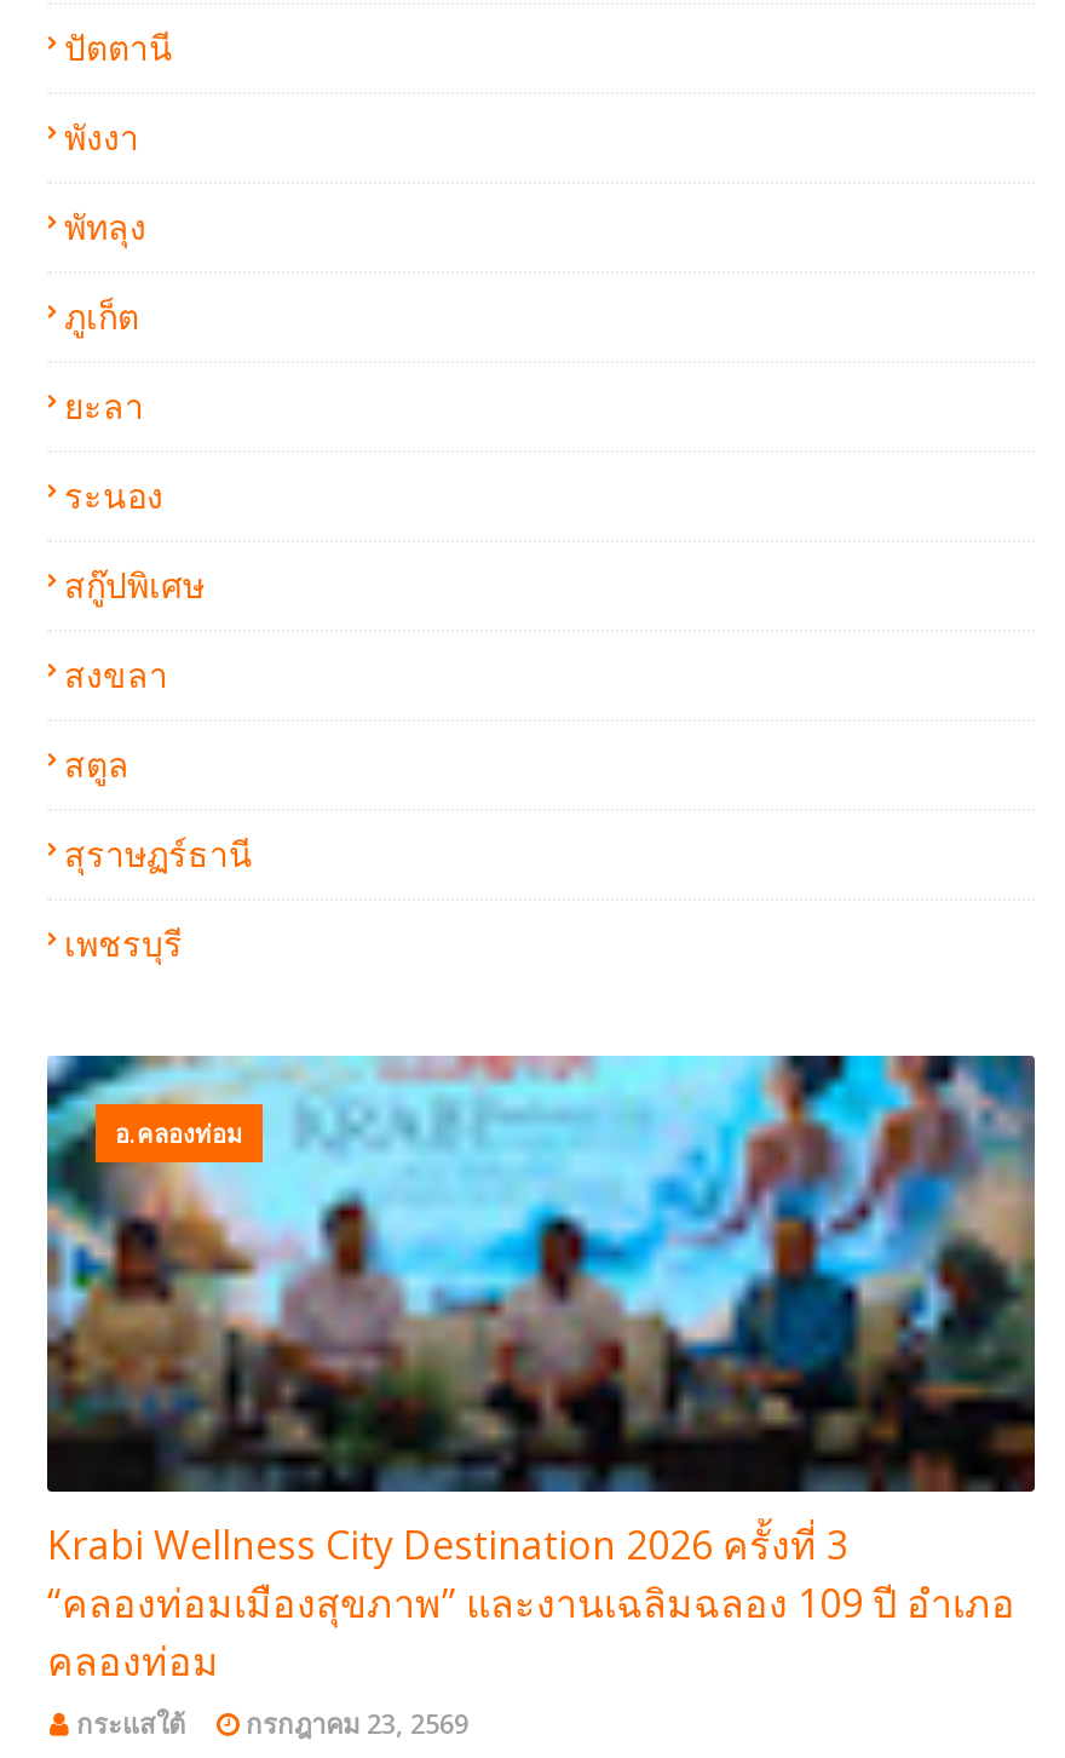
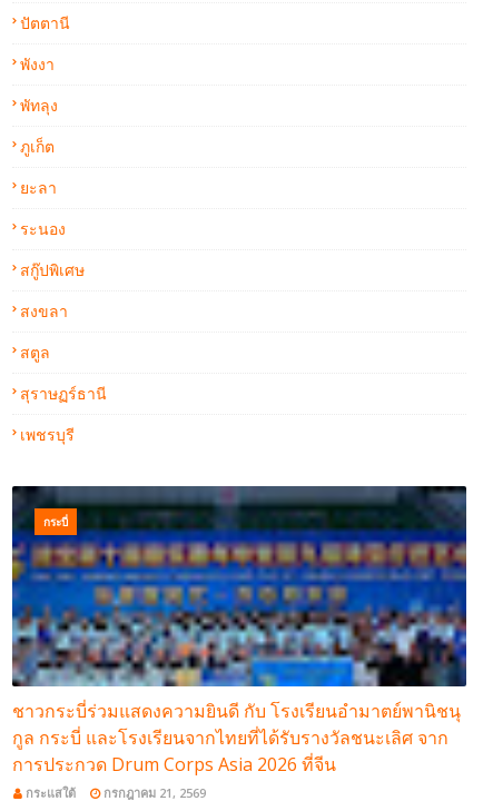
[45,1053,1037,1494] [image] | อ.คลองท่อม -> [11,485,467,688] [image] | กระบี่
[47,1519,1015,1689] Krabi Wellness City Destination 2026 ครั้งที่ 3 | “คลองท่อมเมืองสุขภาพ” และงานเฉลิมฉลอง 109 ปี อำเภอ | คลองท่อม -> [12,699,461,777] ชาวกระบี่ร่วมแสดงความยินดี กับ โรงเรียนอำมาตย์พานิชนุ | กูล กระบี่ และโรงเรียนจากไทยที่ได้รับรางวัลชนะเลิศ จาก | การประกวด Drum Corps Asia 2026 ที่จีน
[246,1705,468,1742] กรกฎาคม 23, 2569 -> [103,785,206,801] กรกฎาคม 21, 2569

